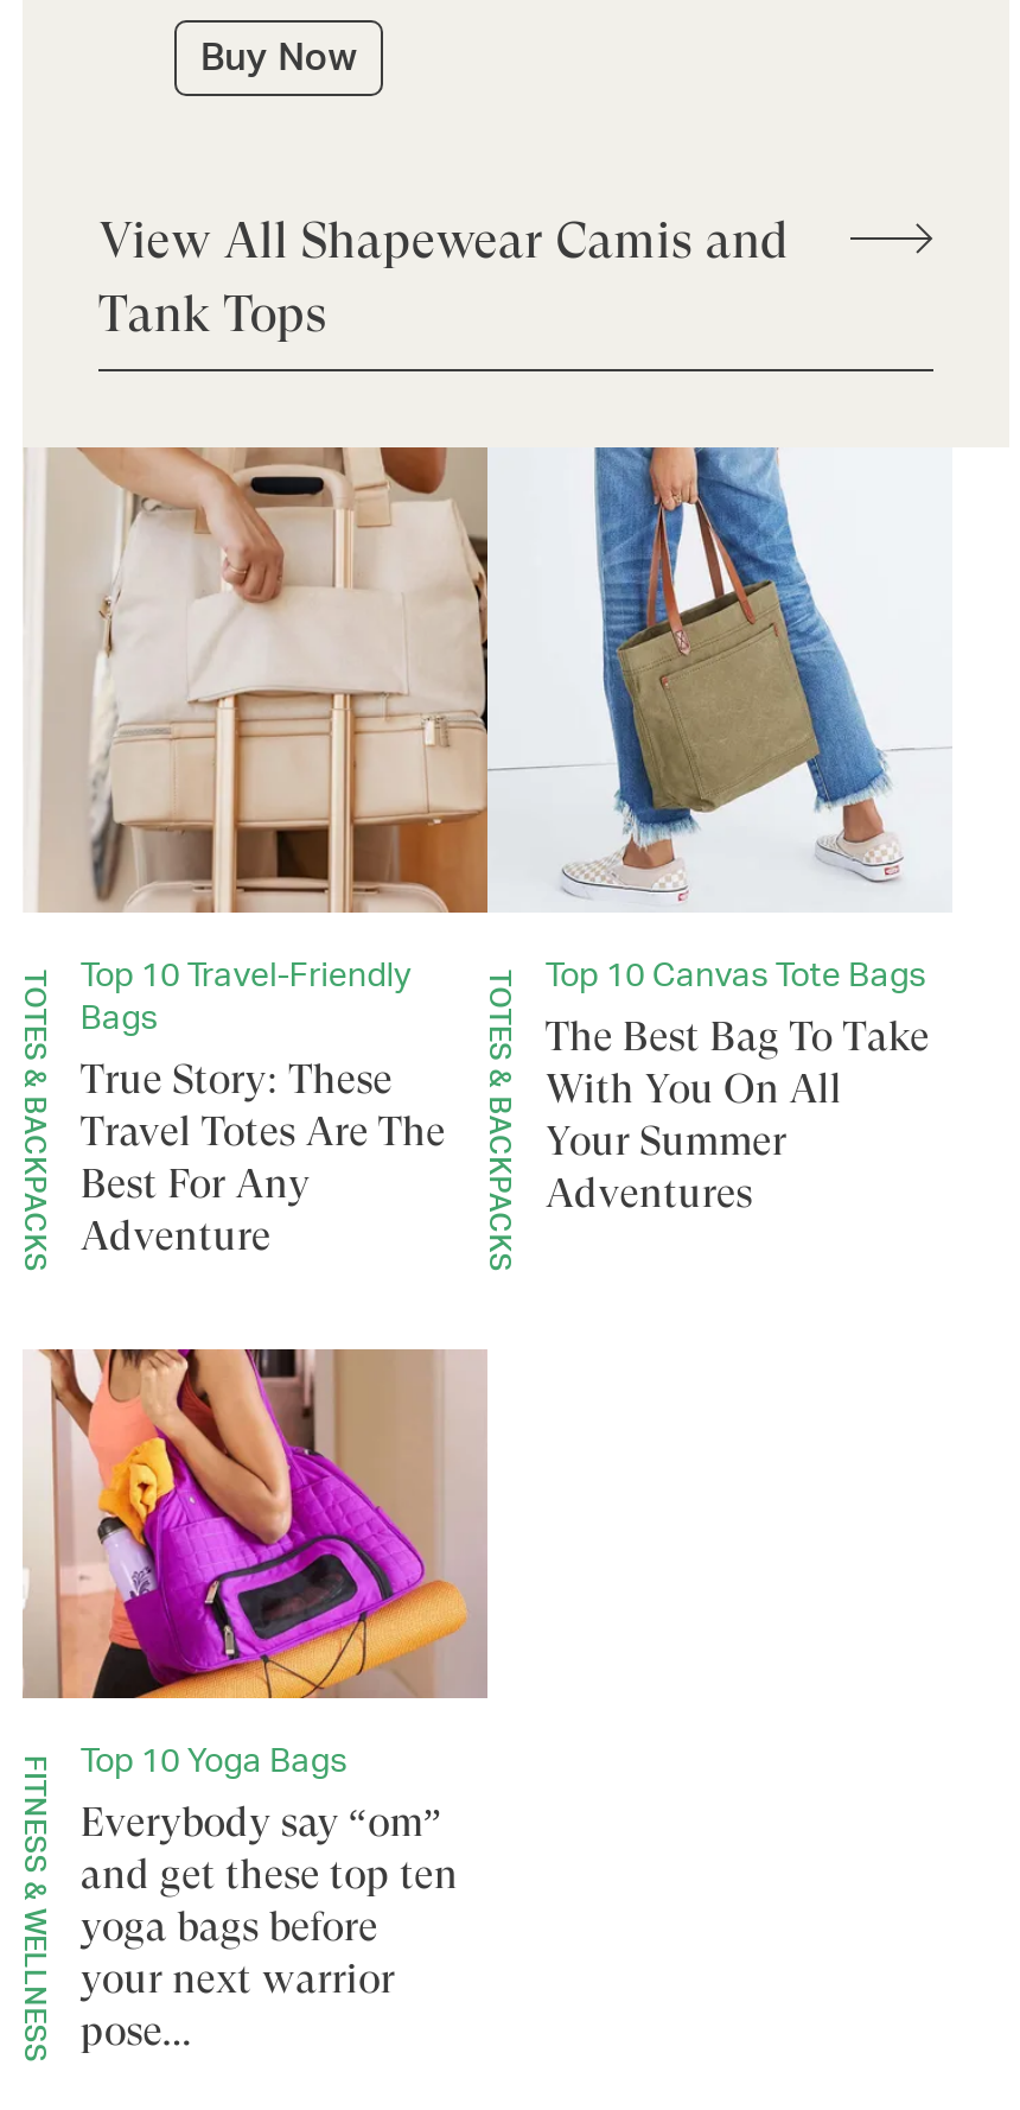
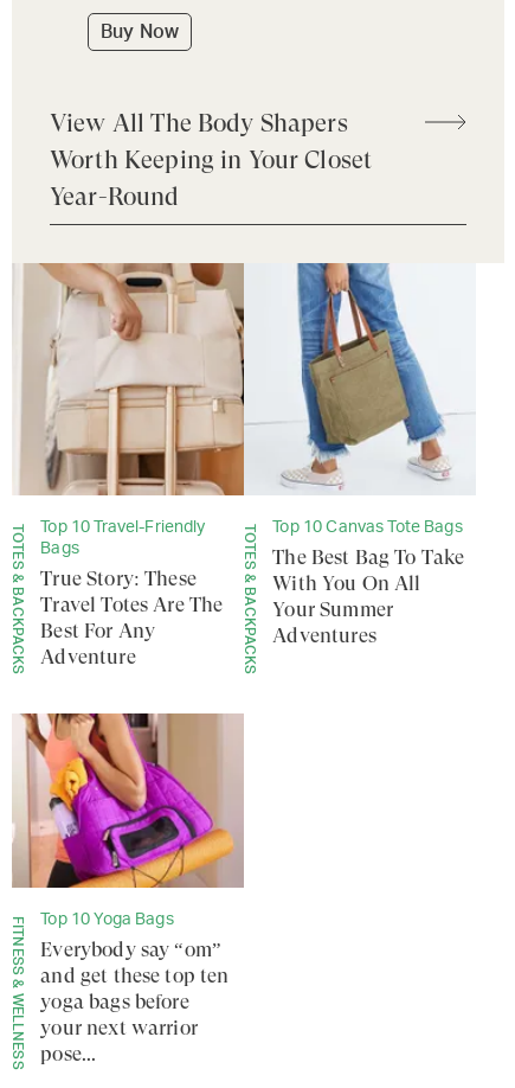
[98,213,789,343] View All Shapewear Camis and | Tank Tops -> [50,109,372,211] View All The Body Shapers | Worth Keeping in Your Closet | Year-Round

